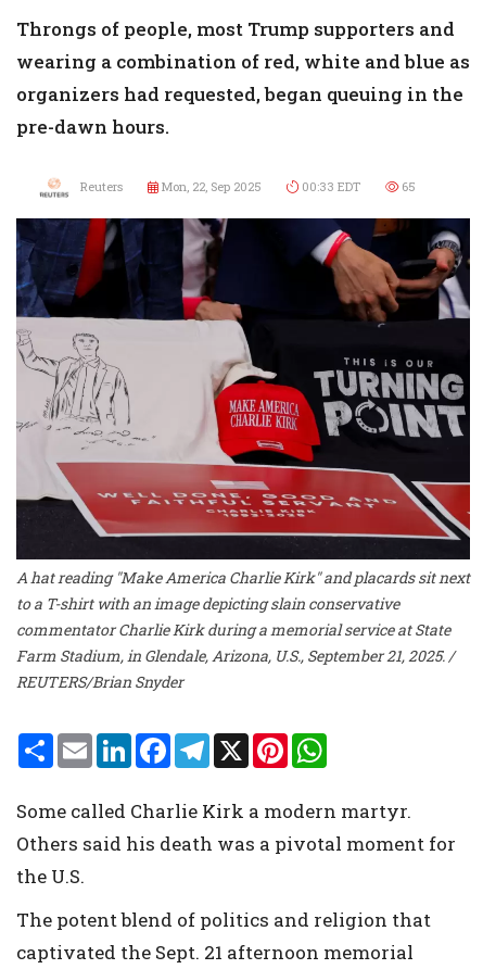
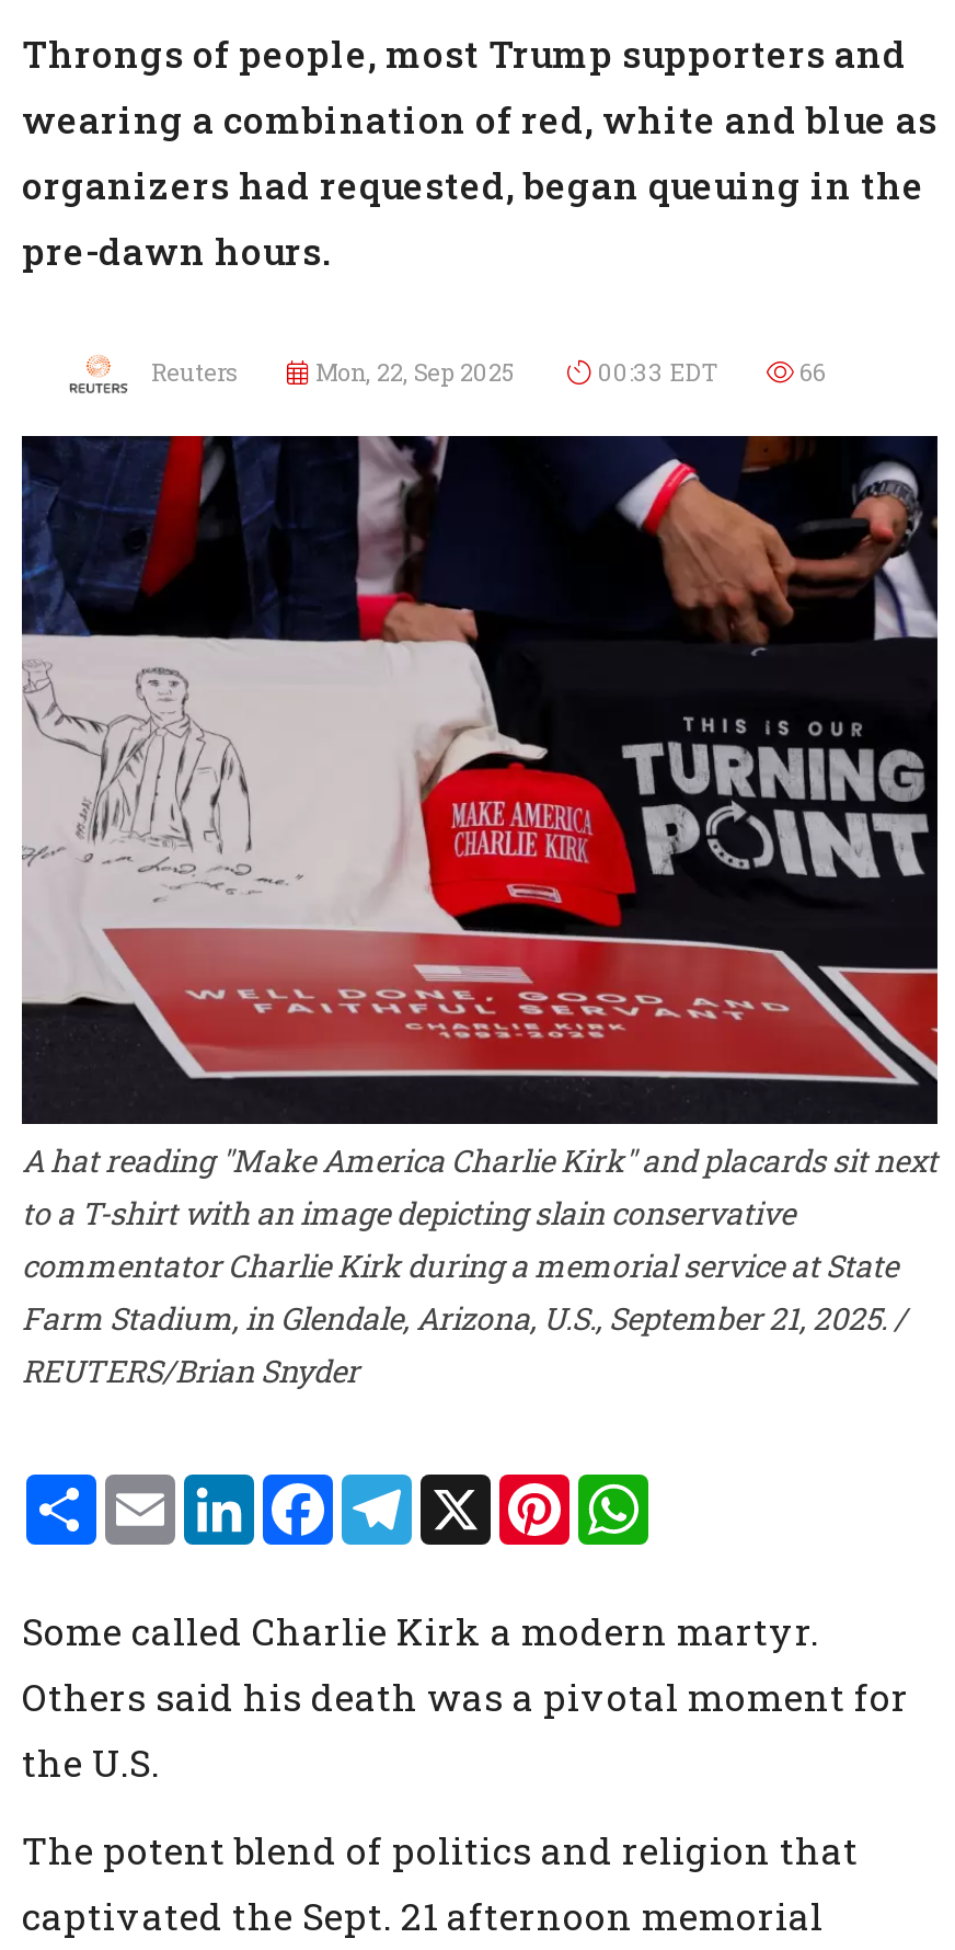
[398,178,422,194] 65 -> [793,355,839,388] 66

